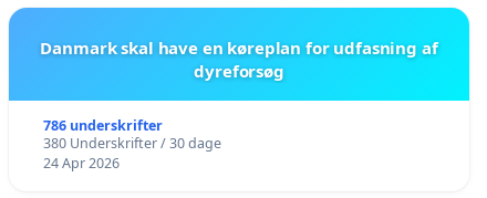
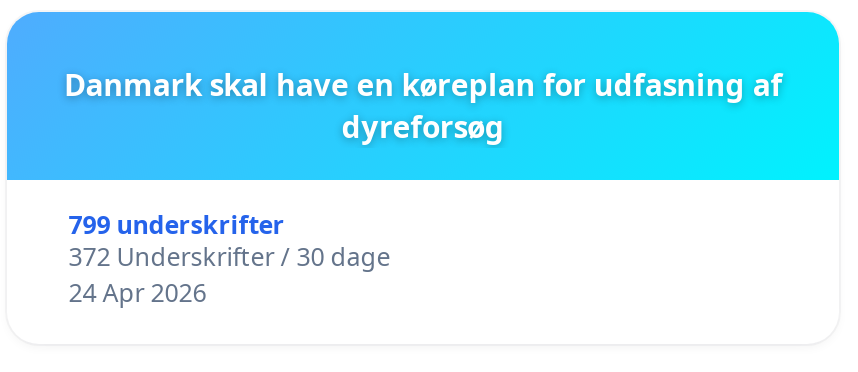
[43,116,162,135] 786 underskrifter -> [69,208,285,242] 799 underskrifter
[43,134,221,153] 380 Underskrifter / 30 dage -> [69,240,391,274] 372 Underskrifter / 30 dage

